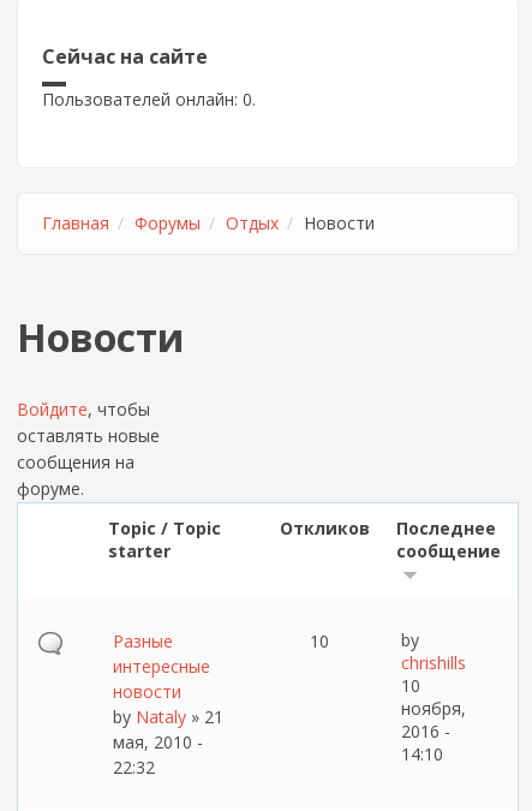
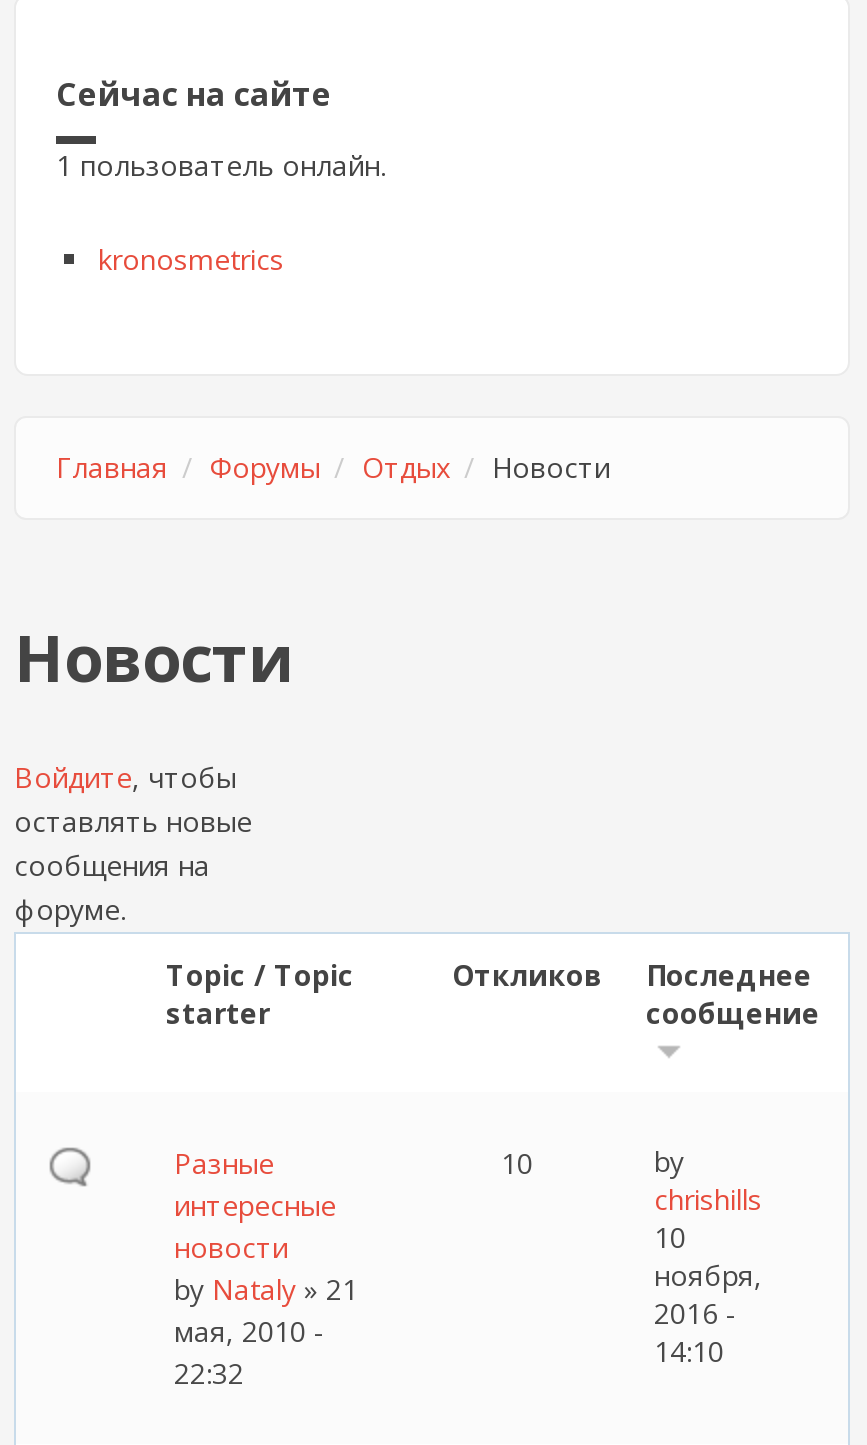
[42,88,256,111] Пользователей онлайн: 0. -> [56,146,386,278] 1 пользователь онлайн. | kronosmetrics

